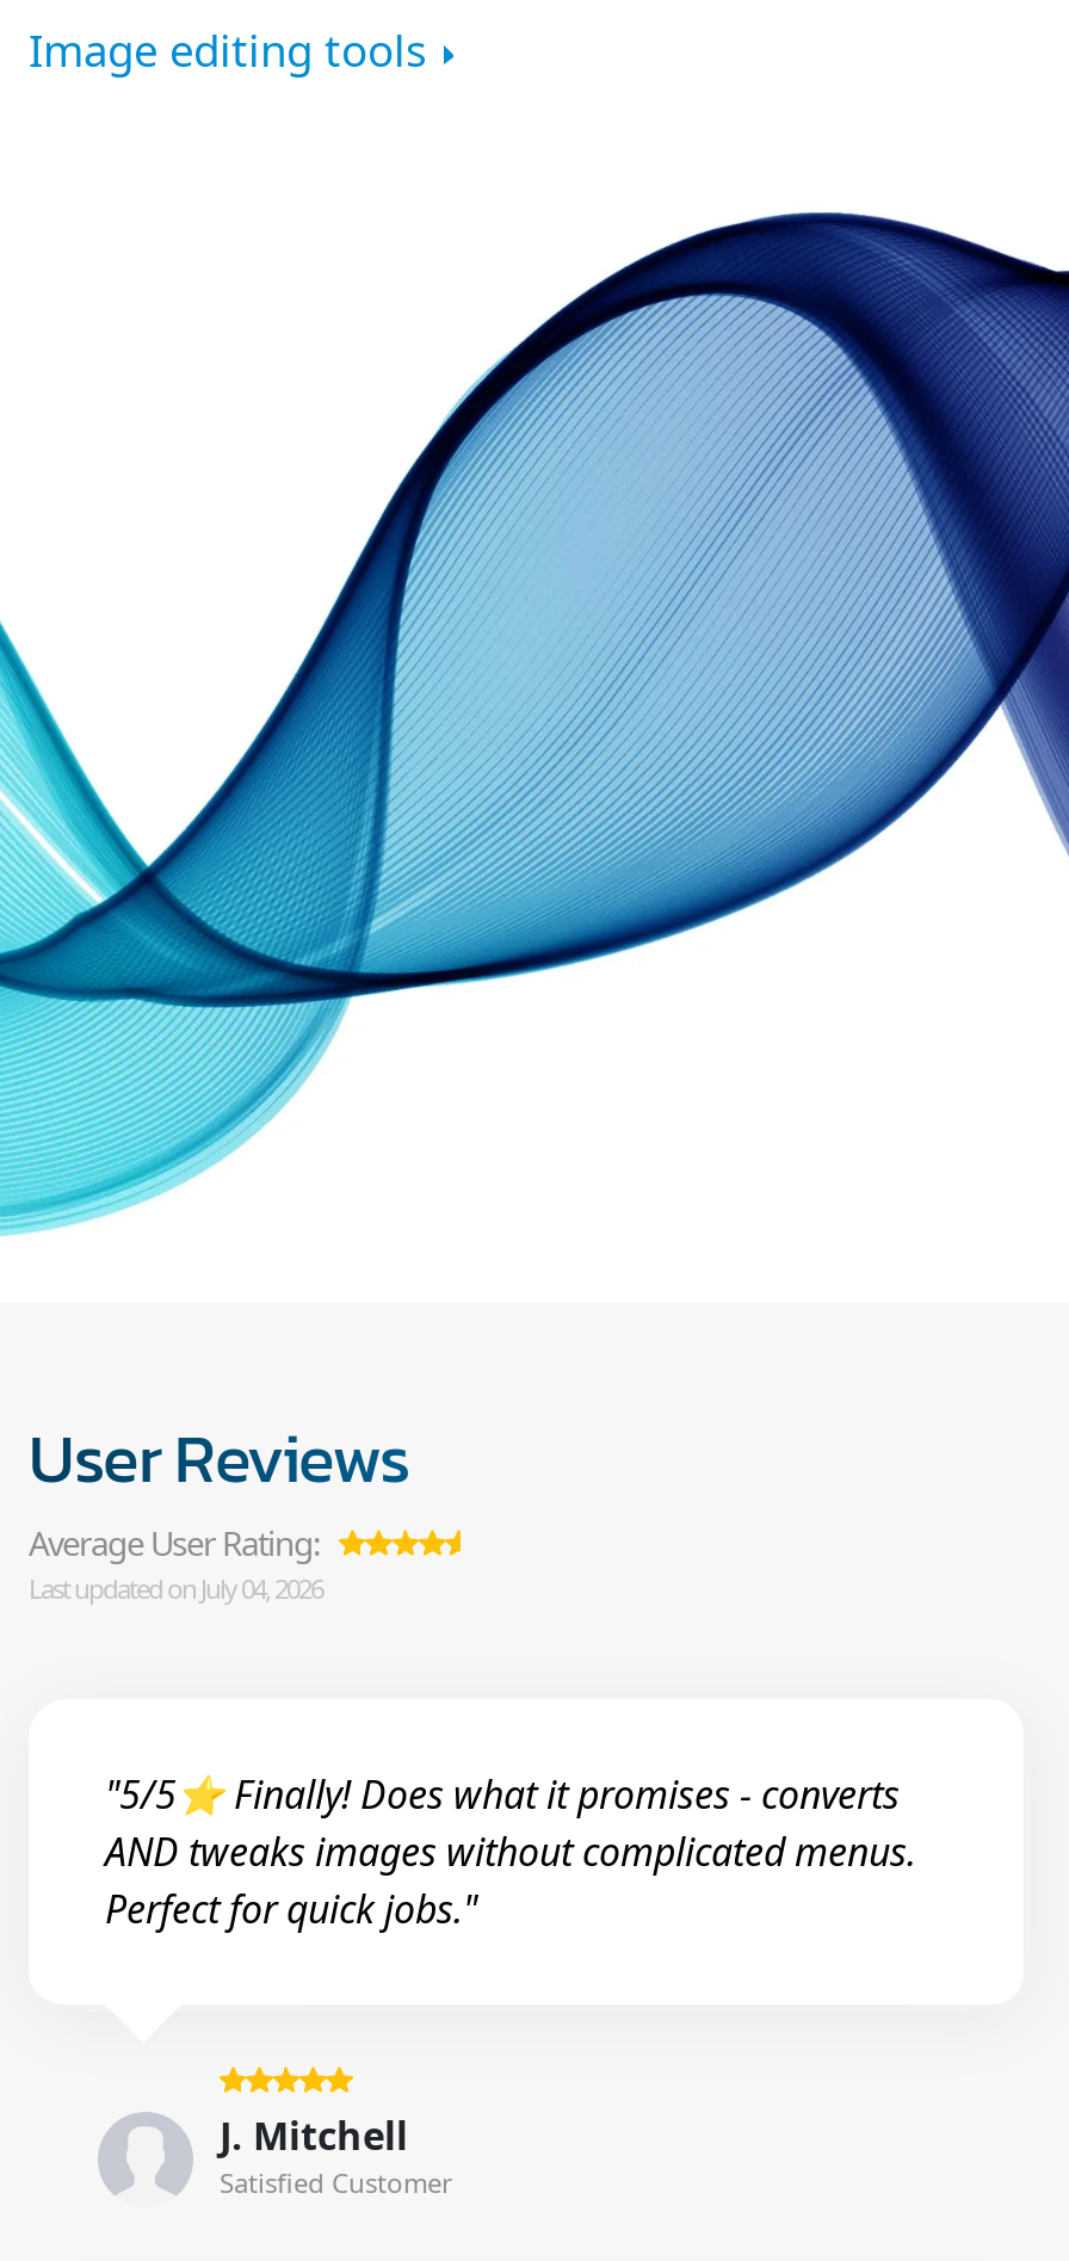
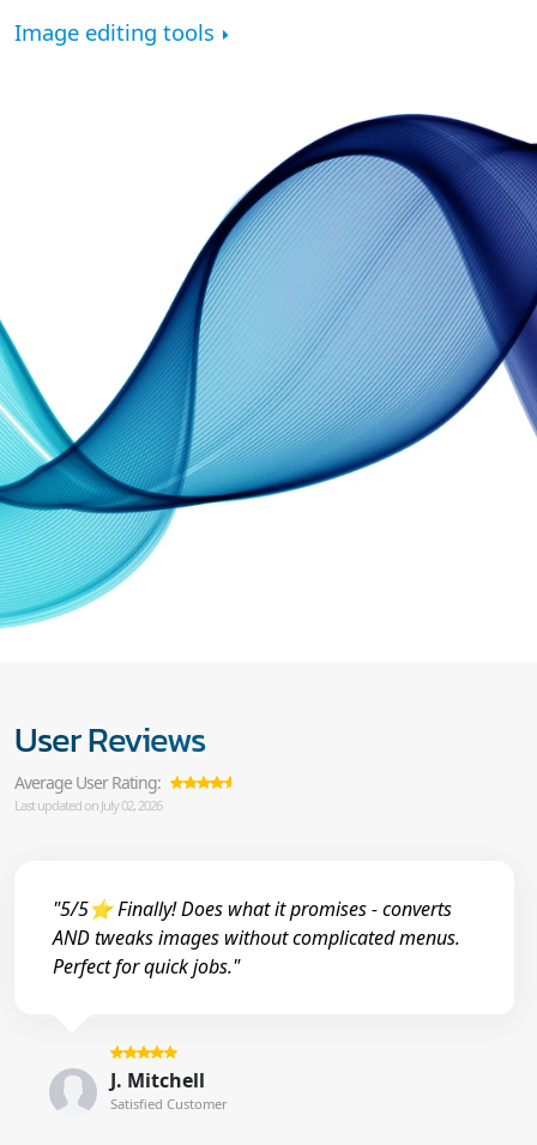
[29,1570,322,1606] Last updated on July 04, 2026 -> [14,796,162,814] Last updated on July 02, 2026

